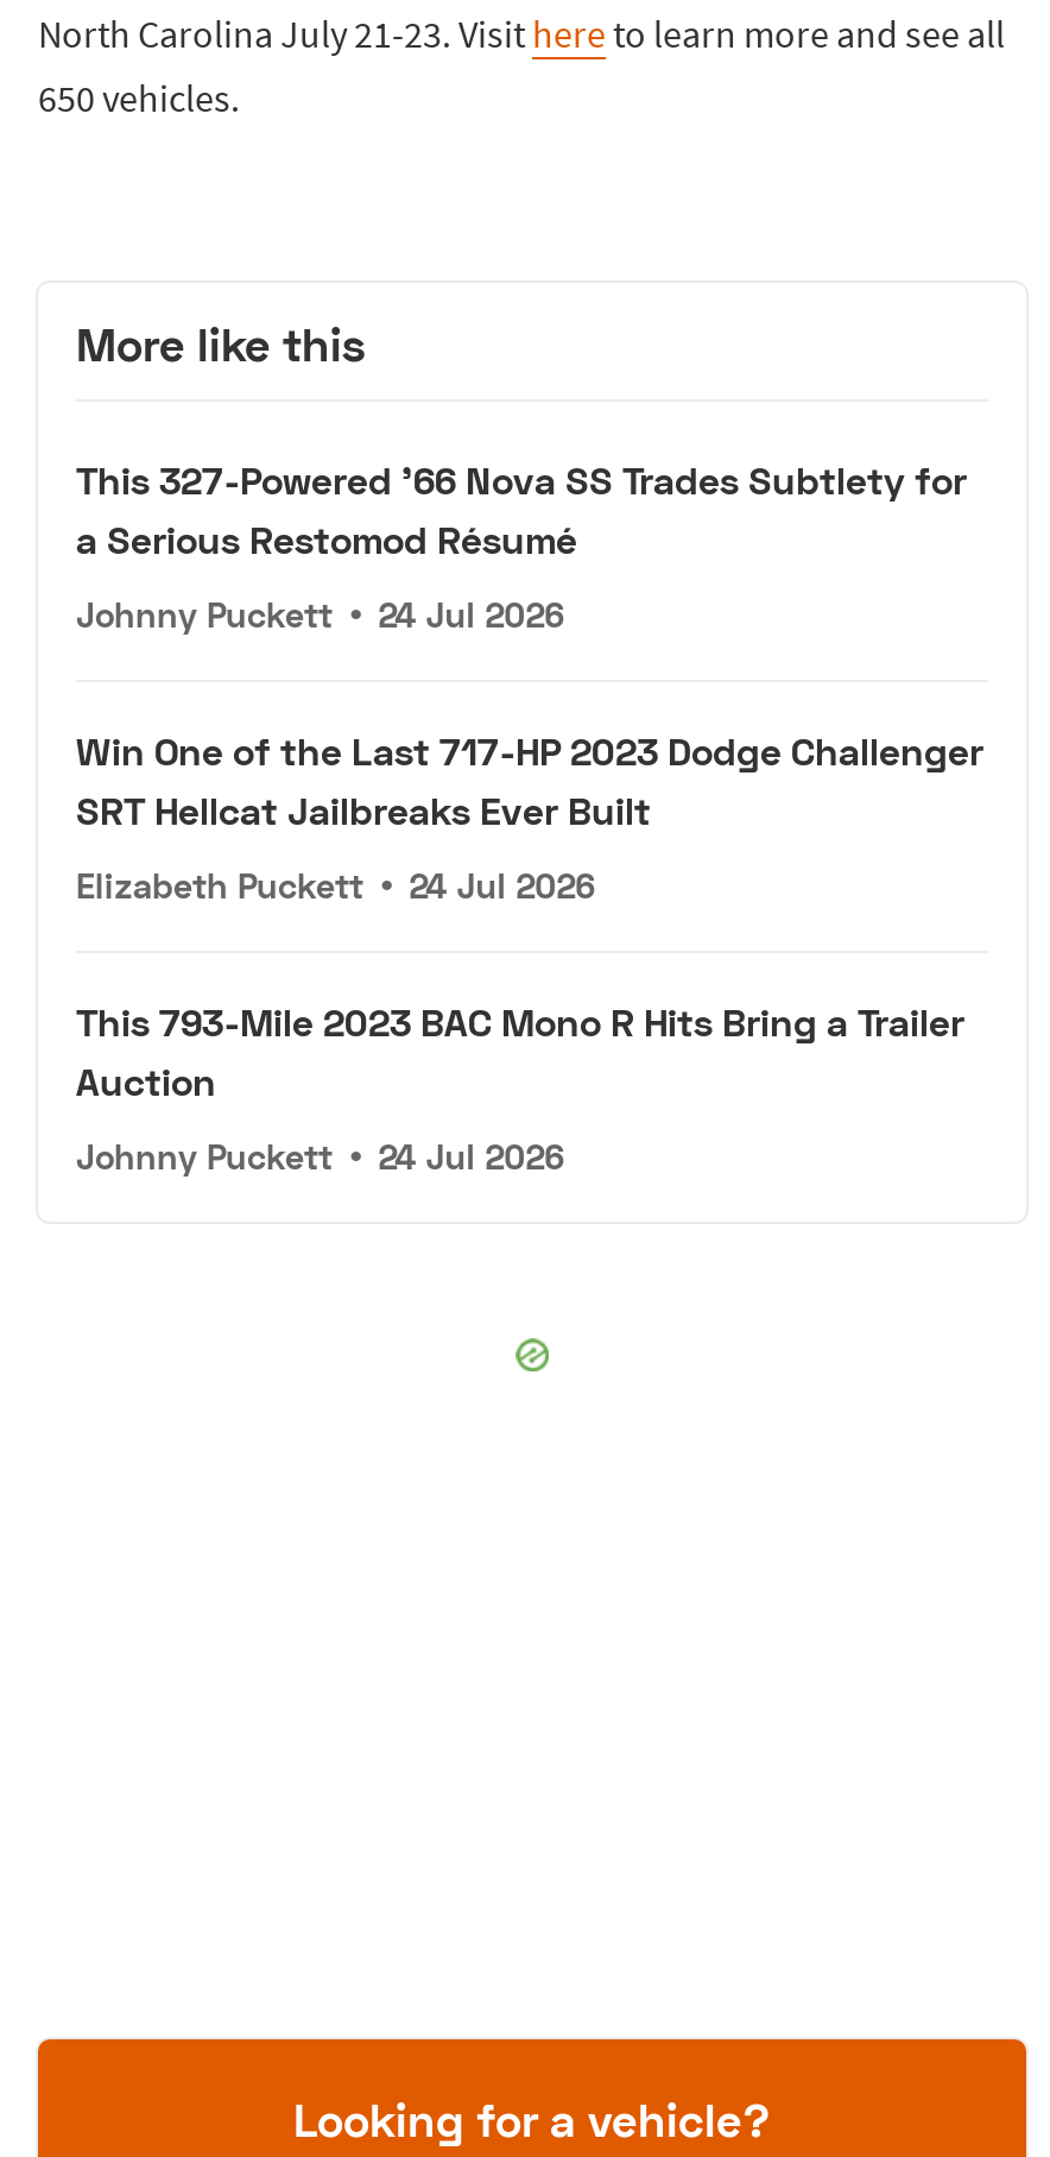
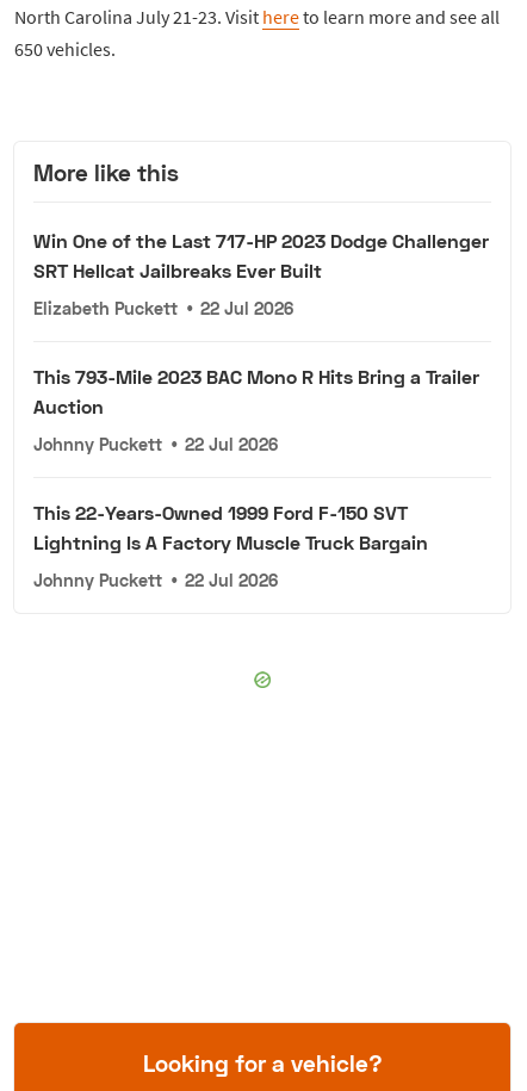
[76,456,967,634] This 327-Powered '66 Nova SS Trades Subtlety for | a Serious Restomod Résumé | Johnny Puckett • 24 Jul 2026 -> none
moved [76,727,983,832] -> [33,229,489,281]: Win One of the Last 717-HP 2023 Dodge Challenger | SRT Hellcat Jailbreaks Ever Built
[76,865,594,905] Elizabeth Puckett • 24 Jul 2026 -> [33,298,294,318] Elizabeth Puckett • 22 Jul 2026
moved [76,998,964,1103] -> [33,365,479,417]: This 793-Mile 2023 BAC Mono R Hits Bring a Trailer | Auction
[76,1136,563,1176] Johnny Puckett • 24 Jul 2026 -> [33,434,428,590] Johnny Puckett • 22 Jul 2026 | This 22-Years-Owned 1999 Ford F-150 SVT | Lightning Is A Factory Muscle Truck Bargain | Johnny Puckett • 22 Jul 2026

